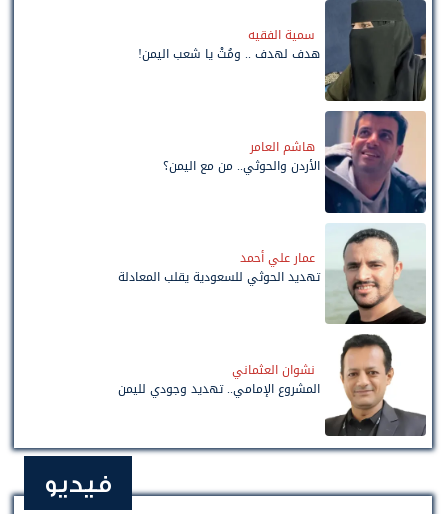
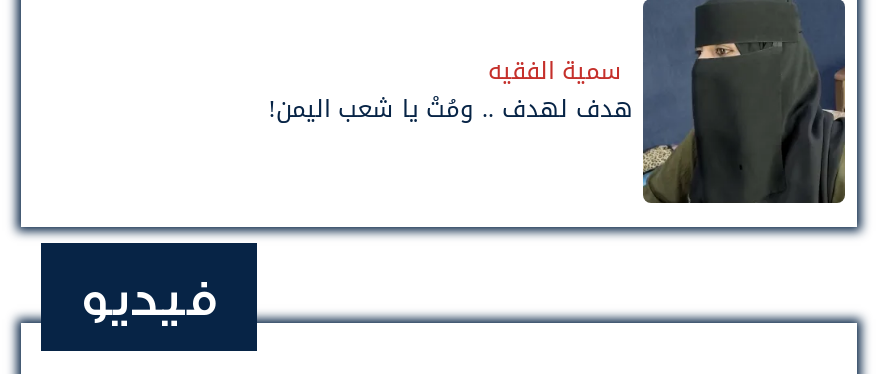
[162,110,426,214] [image] | هاشم العامر | الأردن والحوثي.. من مع اليمن؟ -> none
[117,224,426,325] [image] | عمار علي أحمد | تهديد الحوثي للسعودية يقلب المعادلة -> none
[117,333,426,436] [image] | نشوان العثماني | المشروع الإمامي.. تهديد وجودي لليمن -> none

